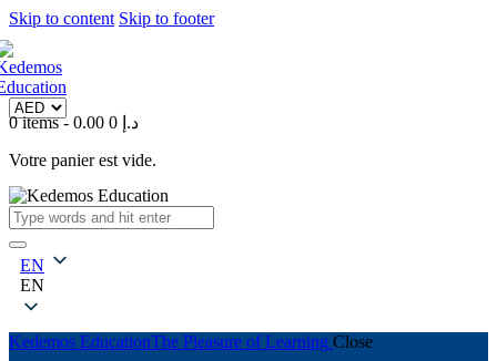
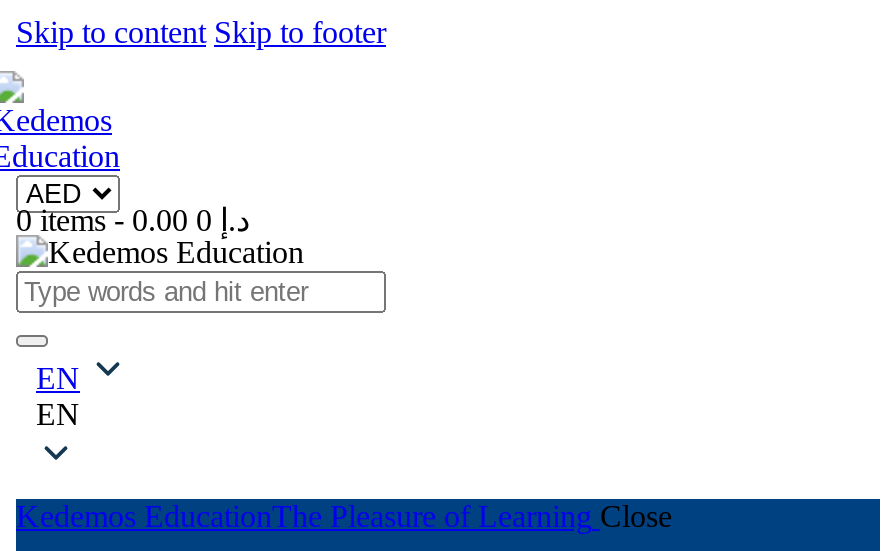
[9,151,156,169] Votre panier est vide. -> none

